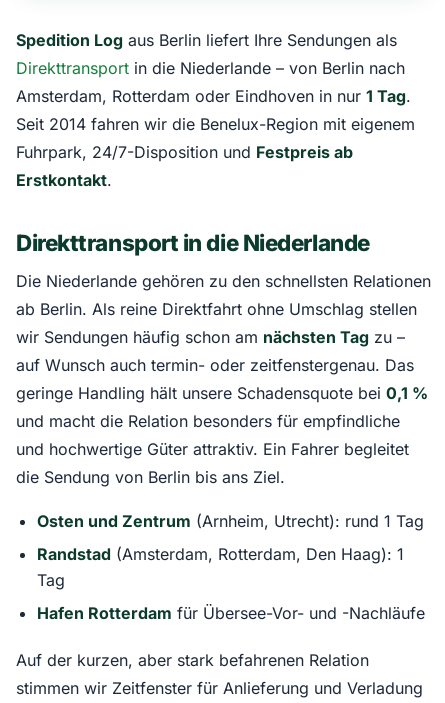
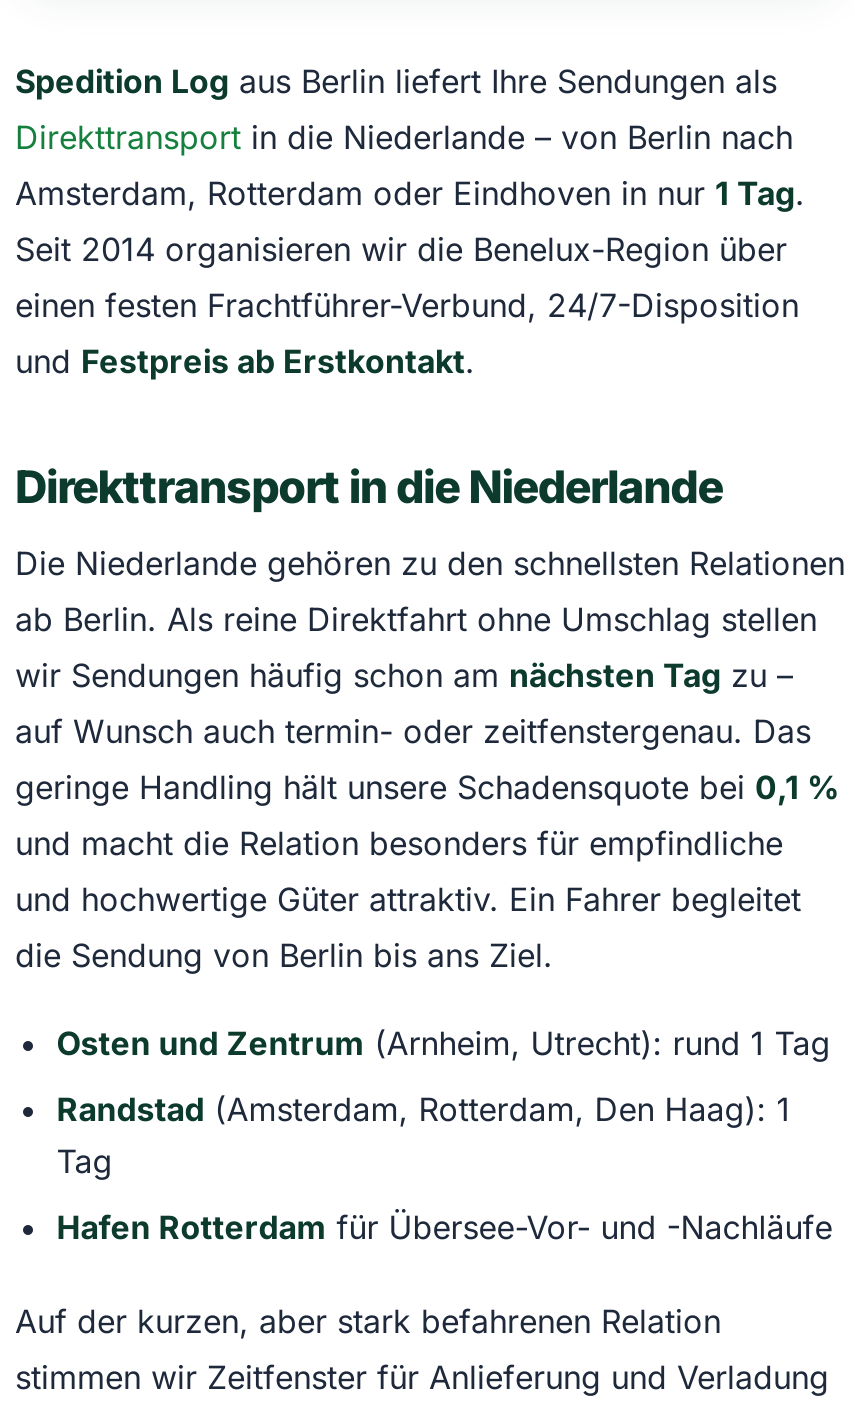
[16,114,415,190] Seit 2014 fahren wir die Benelux-Region mit eigenem | Fuhrpark, 24/7-Disposition und Festpreis ab | Erstkontakt. -> [15,228,799,380] Seit 2014 organisieren wir die Benelux-Region über | einen festen Frachtführer-Verbund, 24/7-Disposition | und Festpreis ab Erstkontakt.

